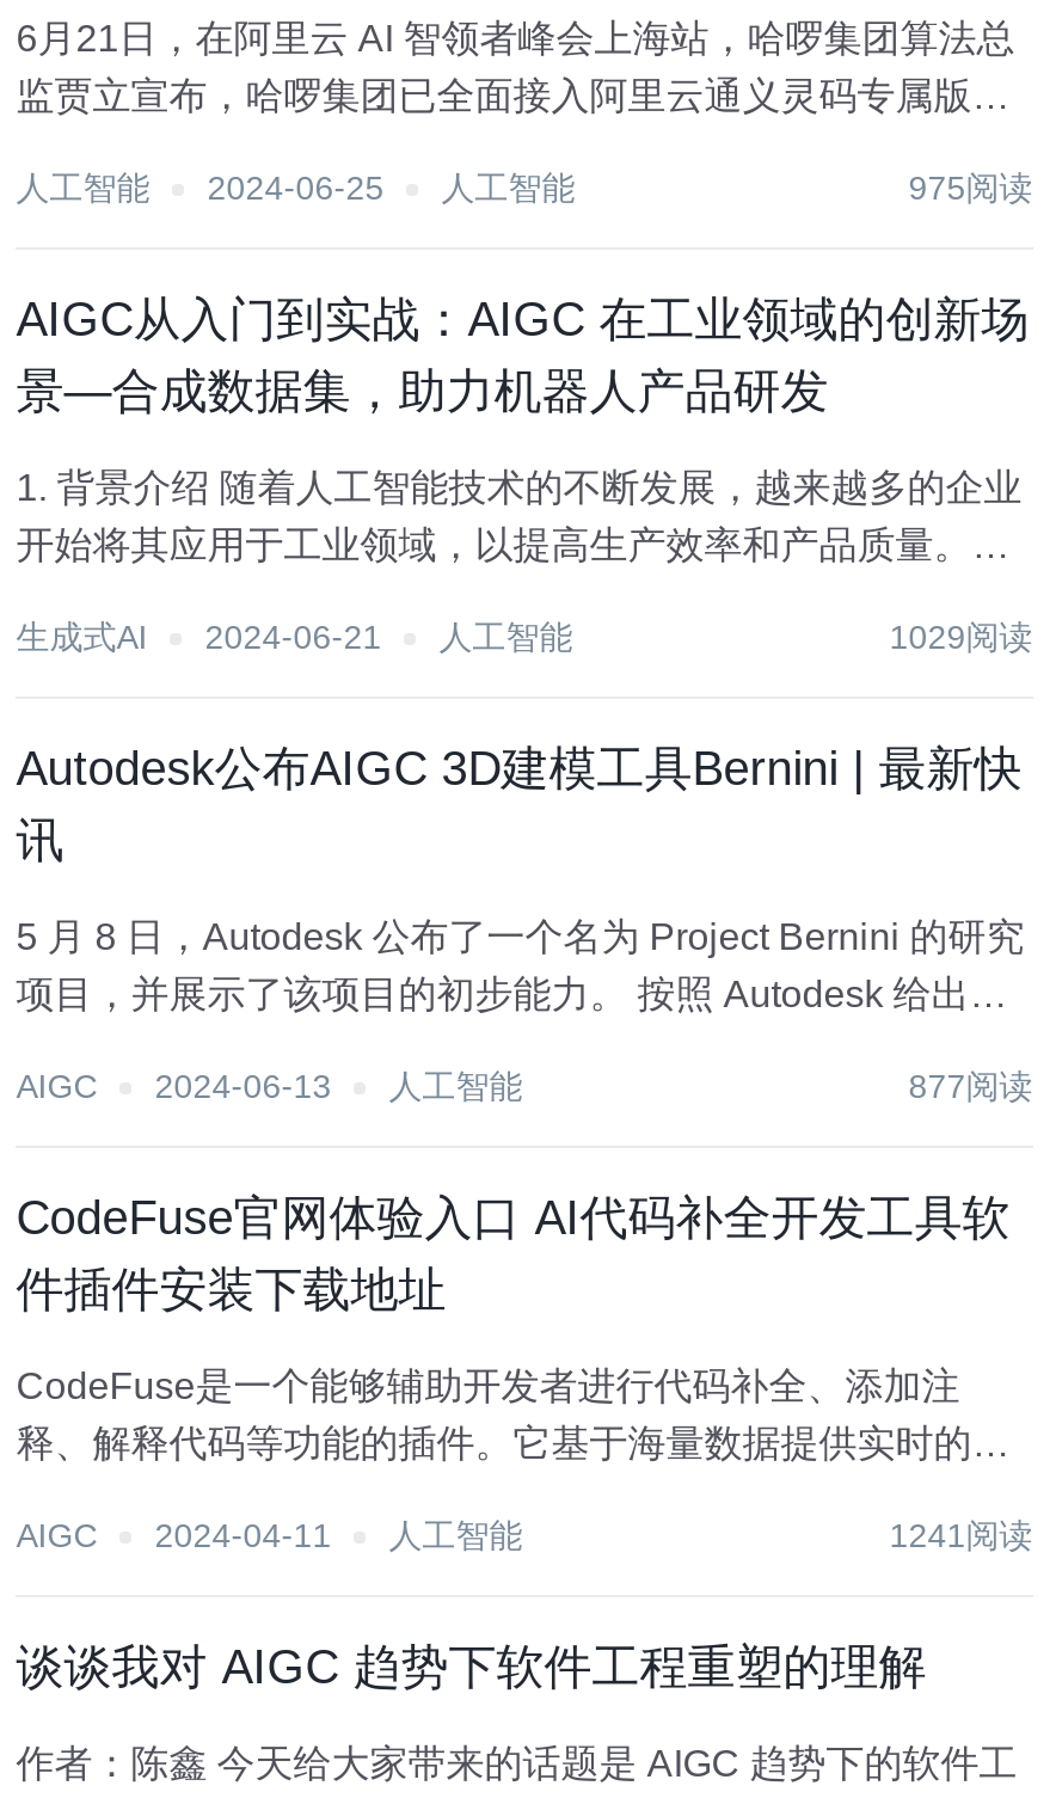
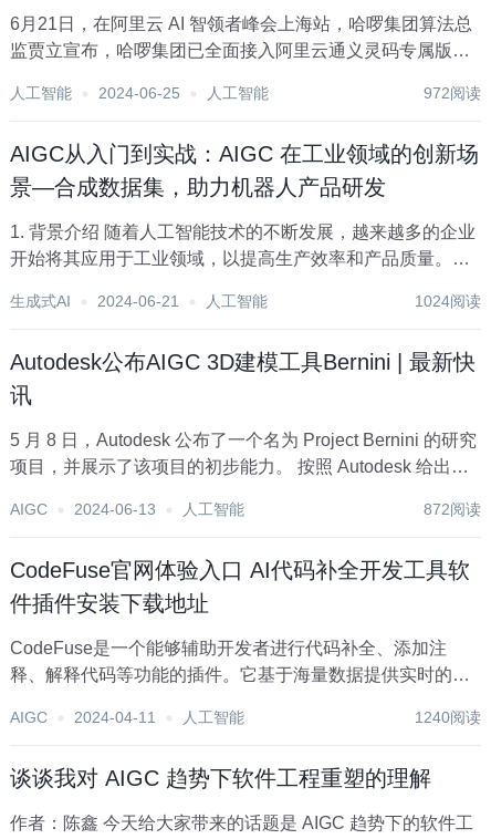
[909,168,1033,207] 975阅读 -> [423,84,481,102] 972阅读
[889,618,1033,656] 1029阅读 -> [414,292,481,310] 1024阅读
[909,1067,1033,1105] 877阅读 -> [423,500,481,518] 872阅读
[889,1516,1033,1554] 1241阅读 -> [414,708,481,726] 1240阅读

